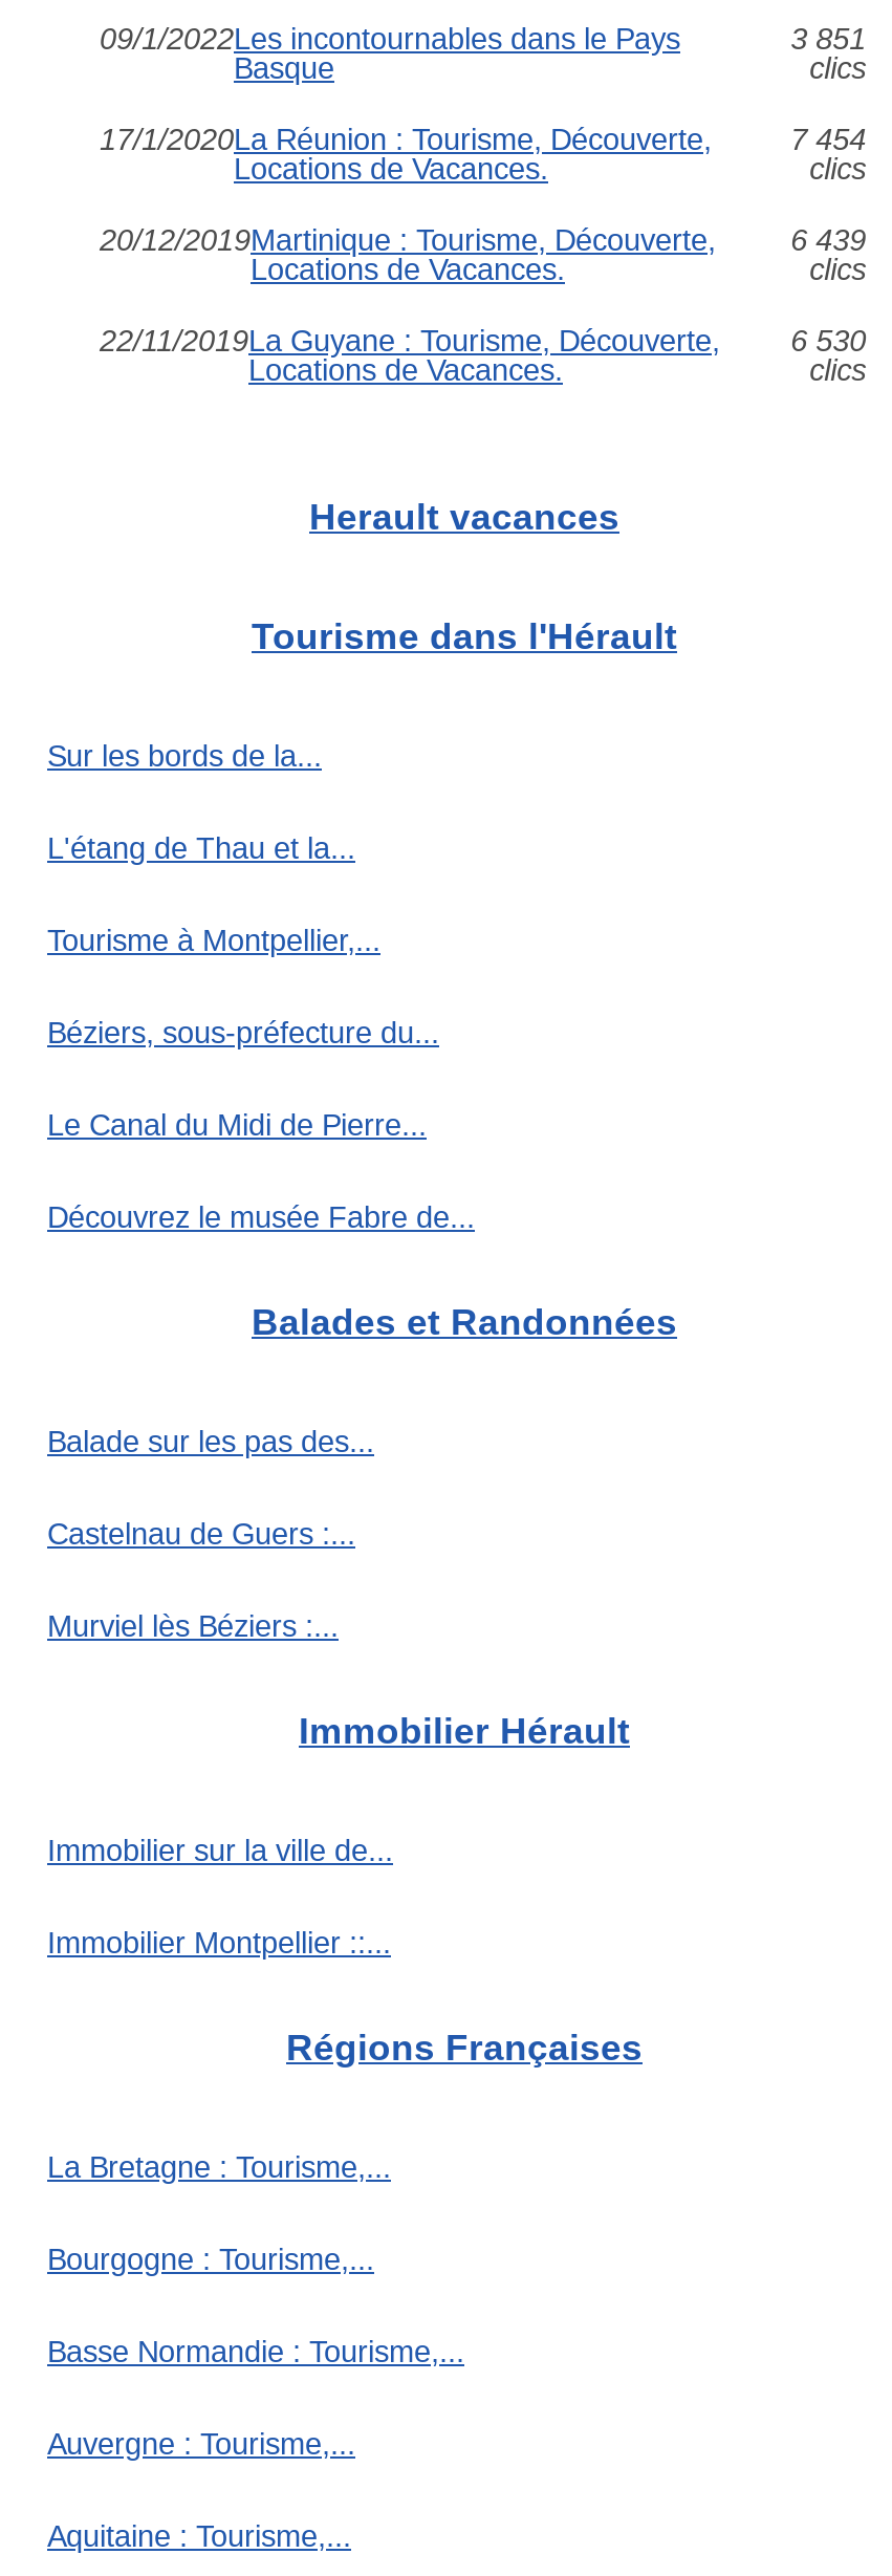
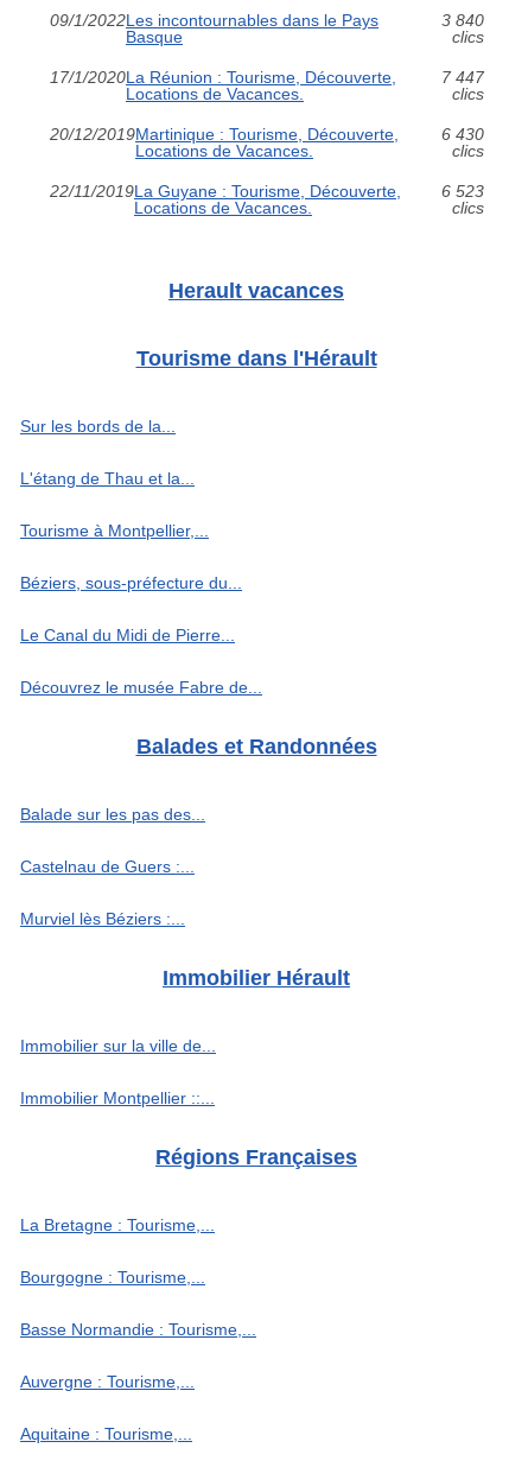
[791,21,866,55] 3 851 -> [441,10,484,29] 3 840
[791,122,866,155] 7 454 -> [441,67,484,86] 7 447
[791,222,866,256] 6 439 -> [441,124,484,143] 6 430
[791,323,866,357] 6 530 -> [441,181,484,200] 6 523

